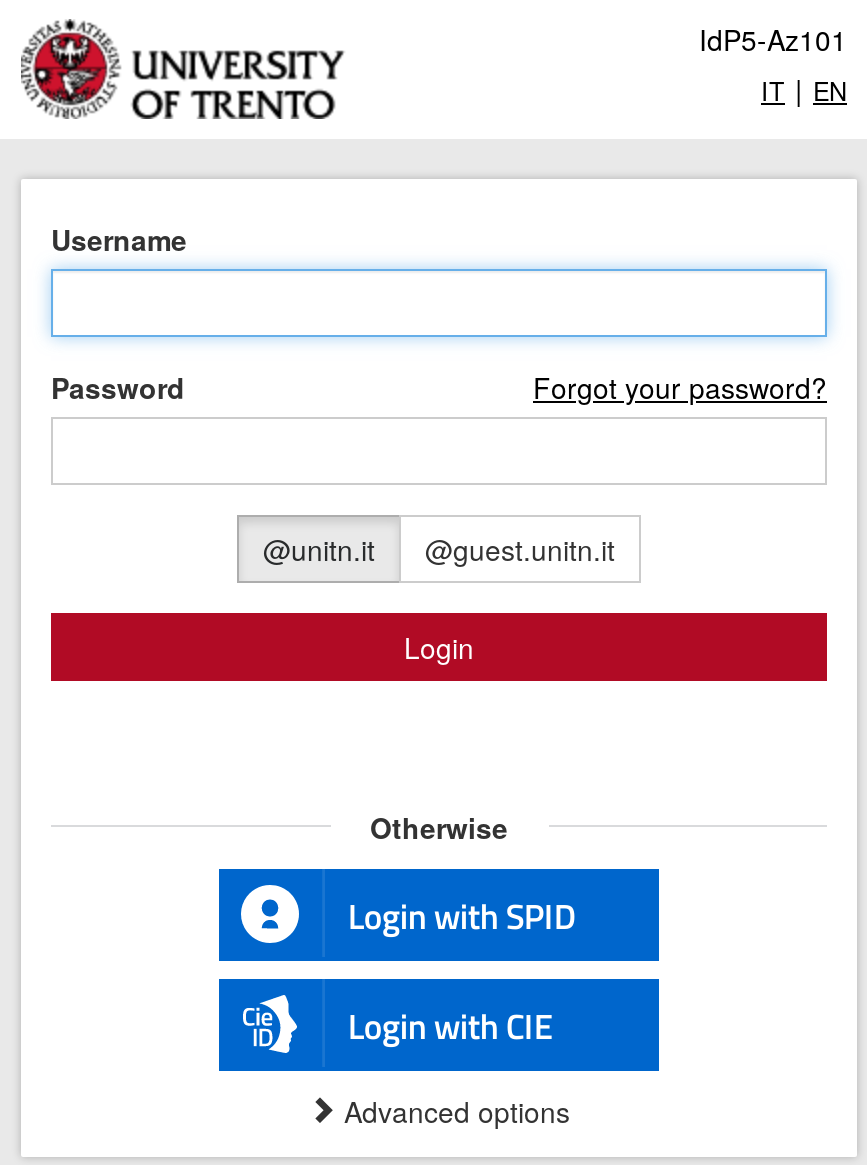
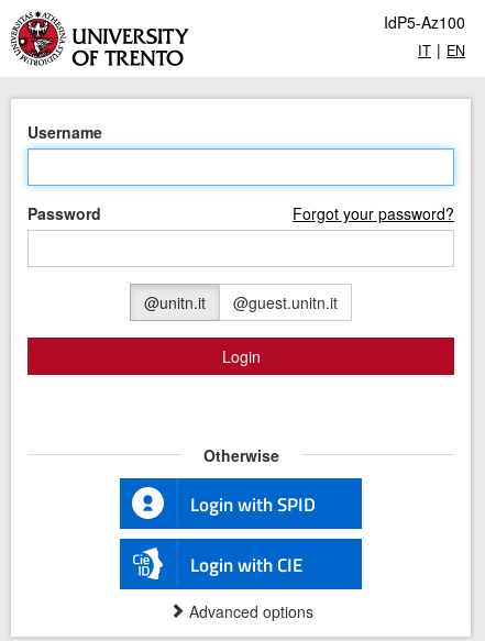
[699,19,847,59] IdP5-Az101 -> [384,11,465,33] IdP5-Az100

